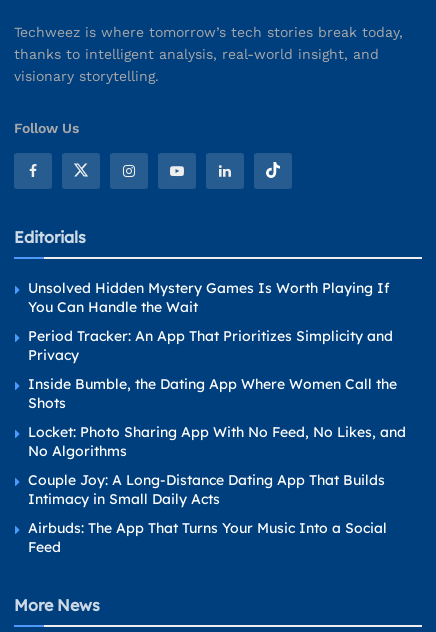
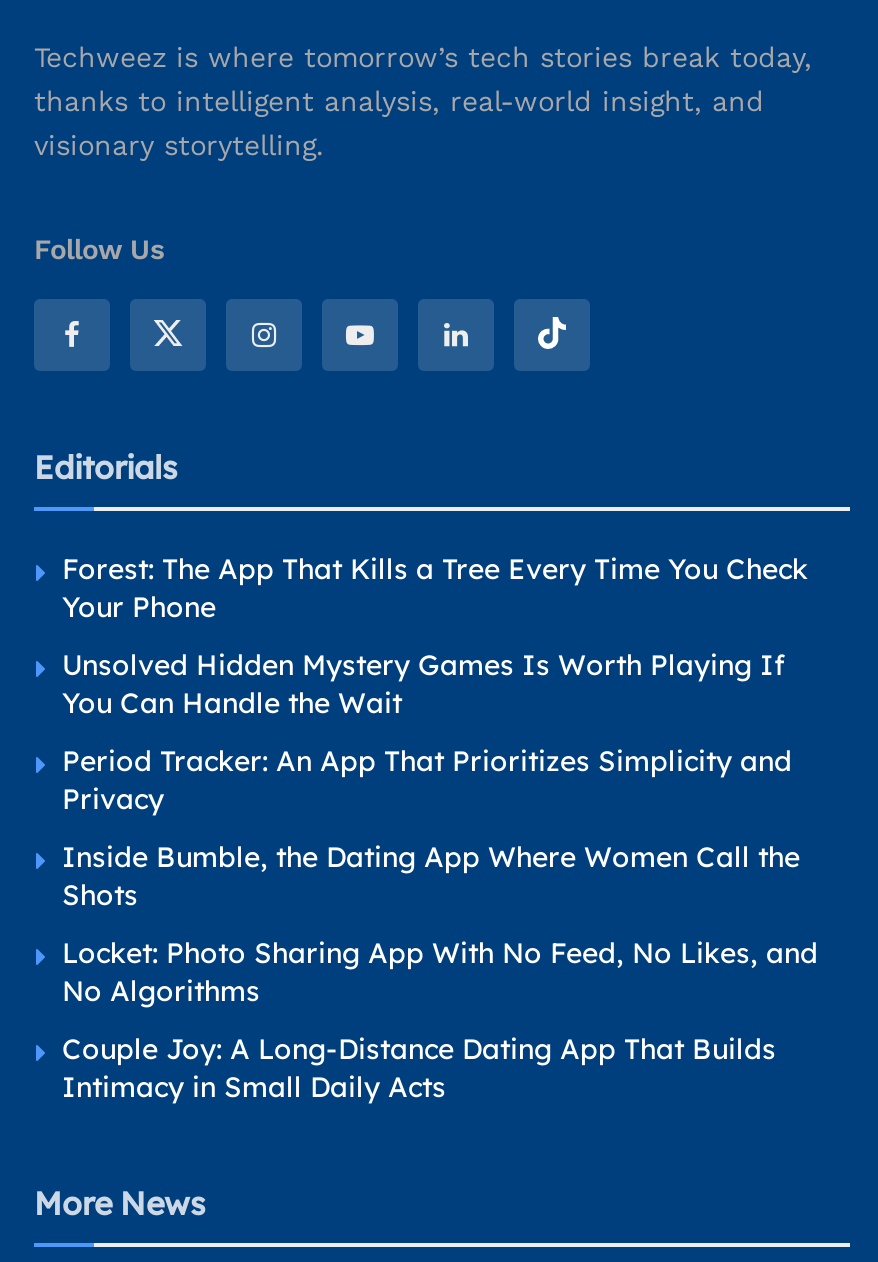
none -> [62,550,808,624] Forest: The App That Kills a Tree Every Time You Check | Your Phone
moved [28,278,406,507] -> [62,646,818,1104]: Unsolved Hidden Mystery Games Is Worth Playing If | You Can Handle the Wait | Period Tracker: An App That Prioritizes Simplicity and | ... | Couple Joy: A Long-Distance Dating App That Builds | Intimacy in Small Daily Acts
[28,518,387,555] Airbuds: The App That Turns Your Music Into a Social | Feed -> none

